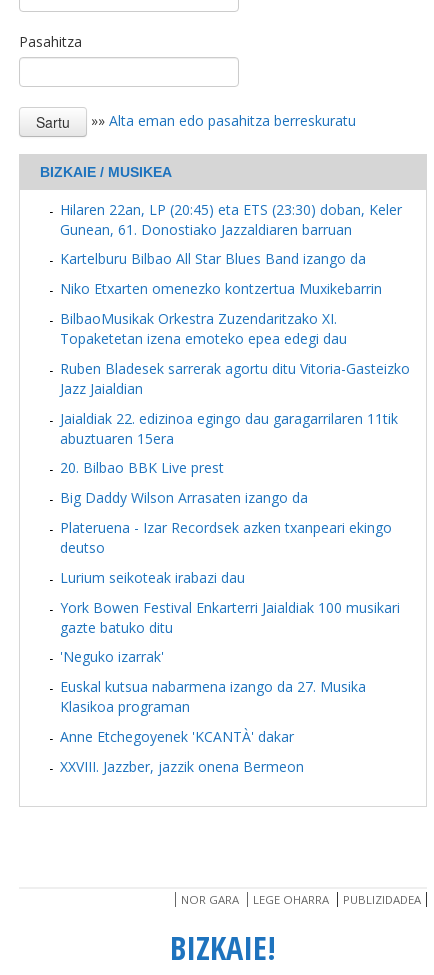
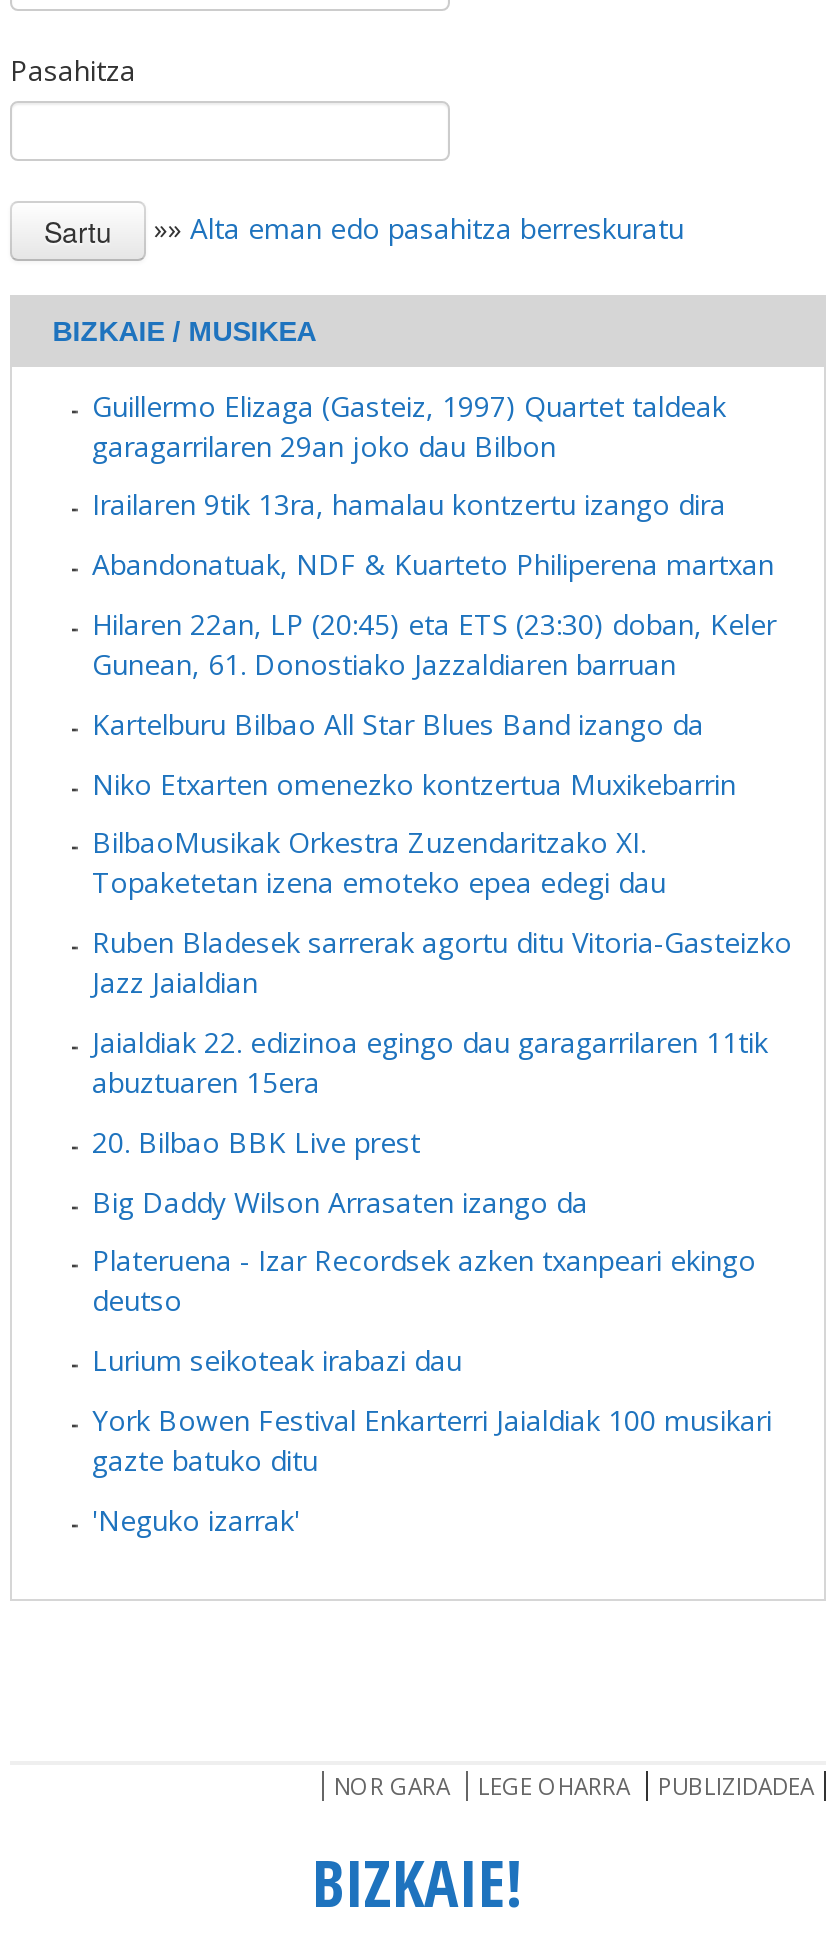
none -> [92,386,774,583] Guillermo Elizaga (Gasteiz, 1997) Quartet taldeak | garagarrilaren 29an joko dau Bilbon | Irailaren 9tik 13ra, hamalau kontzertu izango dira | Abandonatuak, NDF & Kuarteto Philiperena martxan
moved [60,199,410,666] -> [92,605,792,1538]: Hilaren 22an, LP (20:45) eta ETS (23:30) doban, Keler | Gunean, 61. Donostiako Jazzaldiaren barruan | Kartelburu Bilbao All Star Blues Band izango da | ... | gazte batuko ditu | 'Neguko izarrak'
[60,677,366,776] Euskal kutsua nabarmena izango da 27. Musika | Klasikoa programan | Anne Etchegoyenek 'KCANTÀ' dakar | XXVIII. Jazzber, jazzik onena Bermeon -> none

